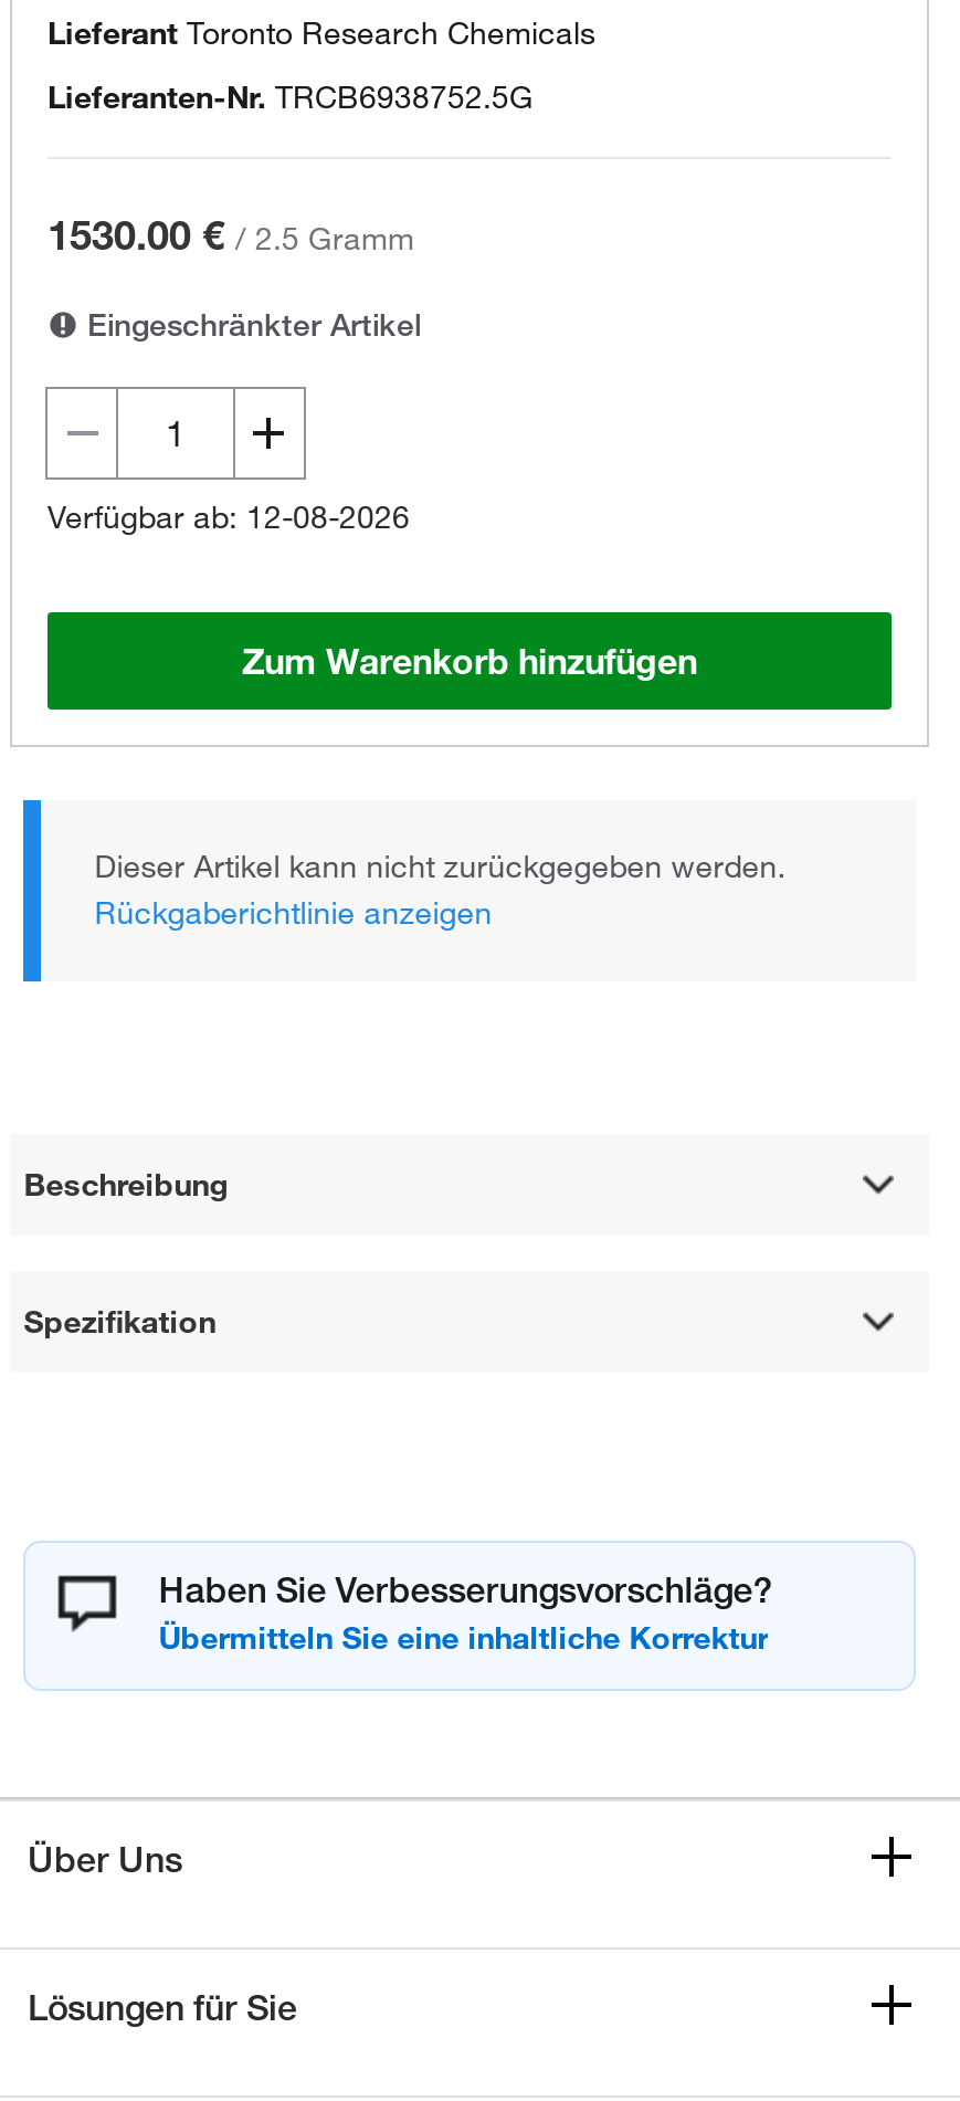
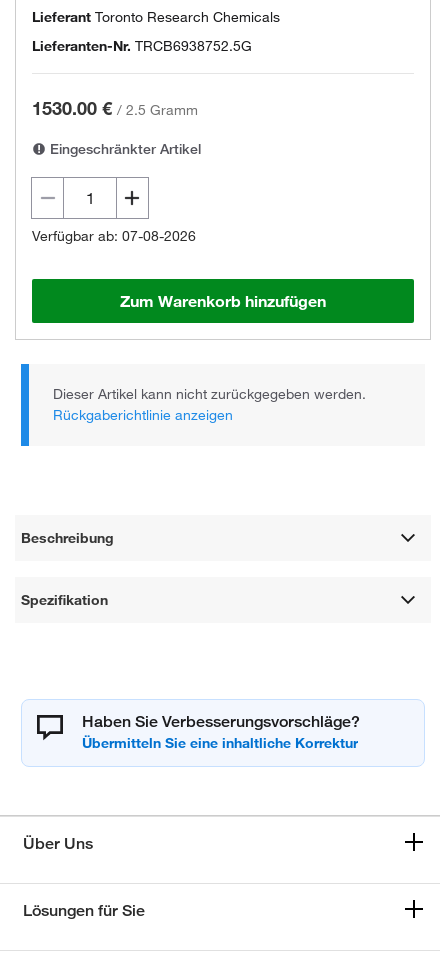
[48,497,410,537] Verfügbar ab: 12-08-2026 -> [32,227,196,245] Verfügbar ab: 07-08-2026

